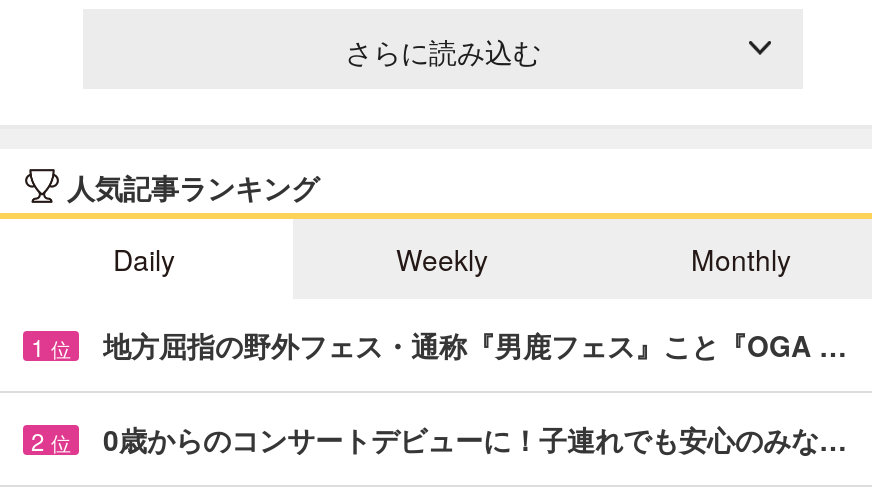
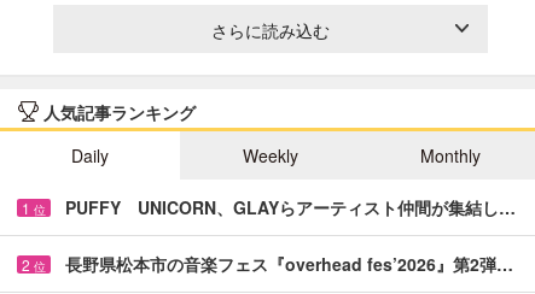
[103,325,847,365] 地方屈指の野外フェス・通称『男鹿フェス』こと『OGA … -> [65,195,516,219] PUFFY UNICORN、GLAYらアーティスト仲間が集結し…
[103,419,847,459] 0歳からのコンサートデビューに！子連れでも安心のみな… -> [65,252,513,276] 長野県松本市の音楽フェス『overhead fes’2026』第2弾…

